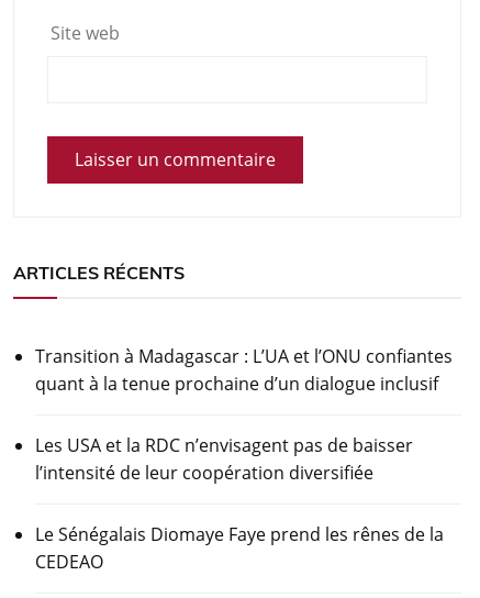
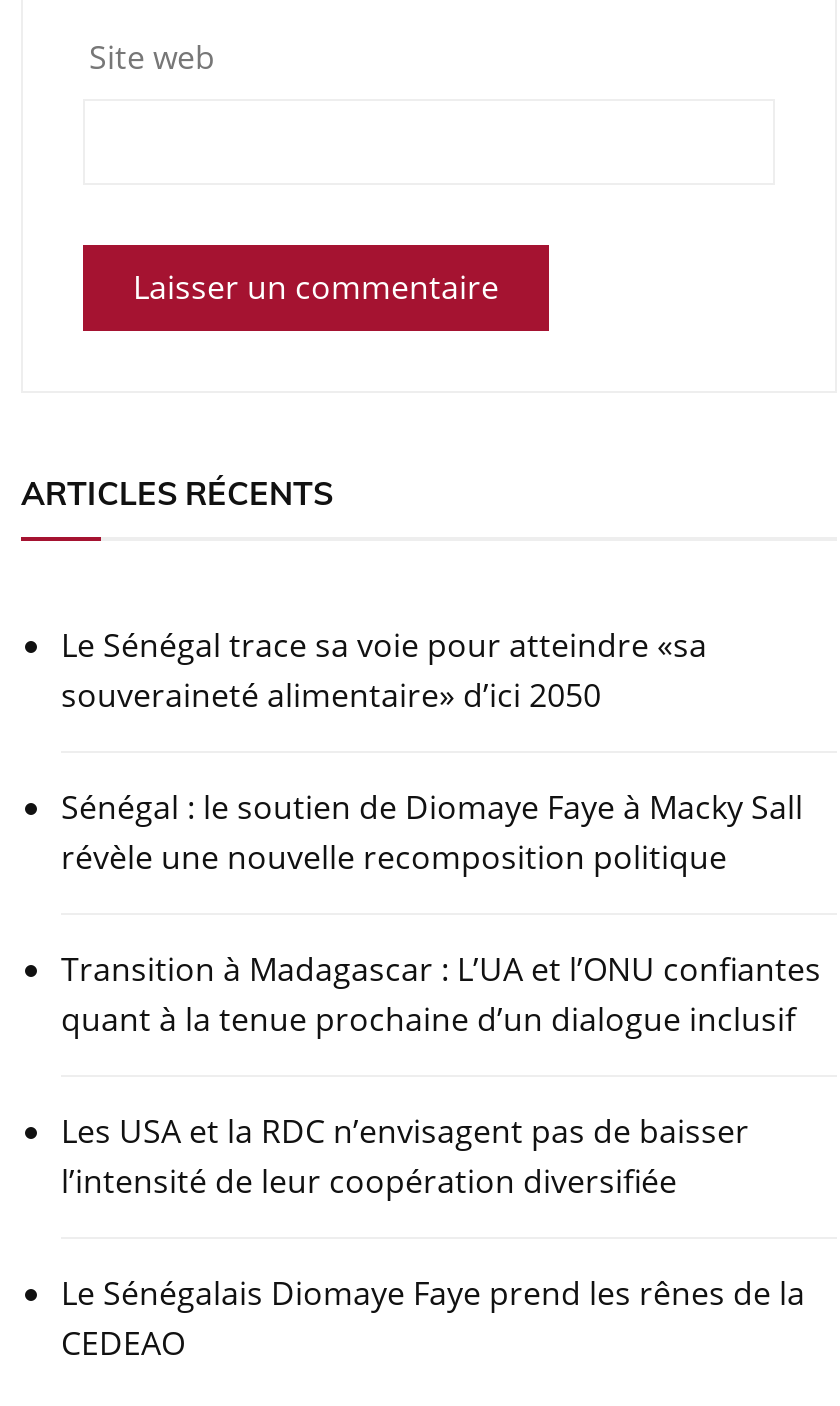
none -> [61,624,803,880] Le Sénégal trace sa voie pour atteindre «sa | souveraineté alimentaire» d’ici 2050 | Sénégal : le soutien de Diomaye Faye à Macky Sall | révèle une nouvelle recomposition politique

